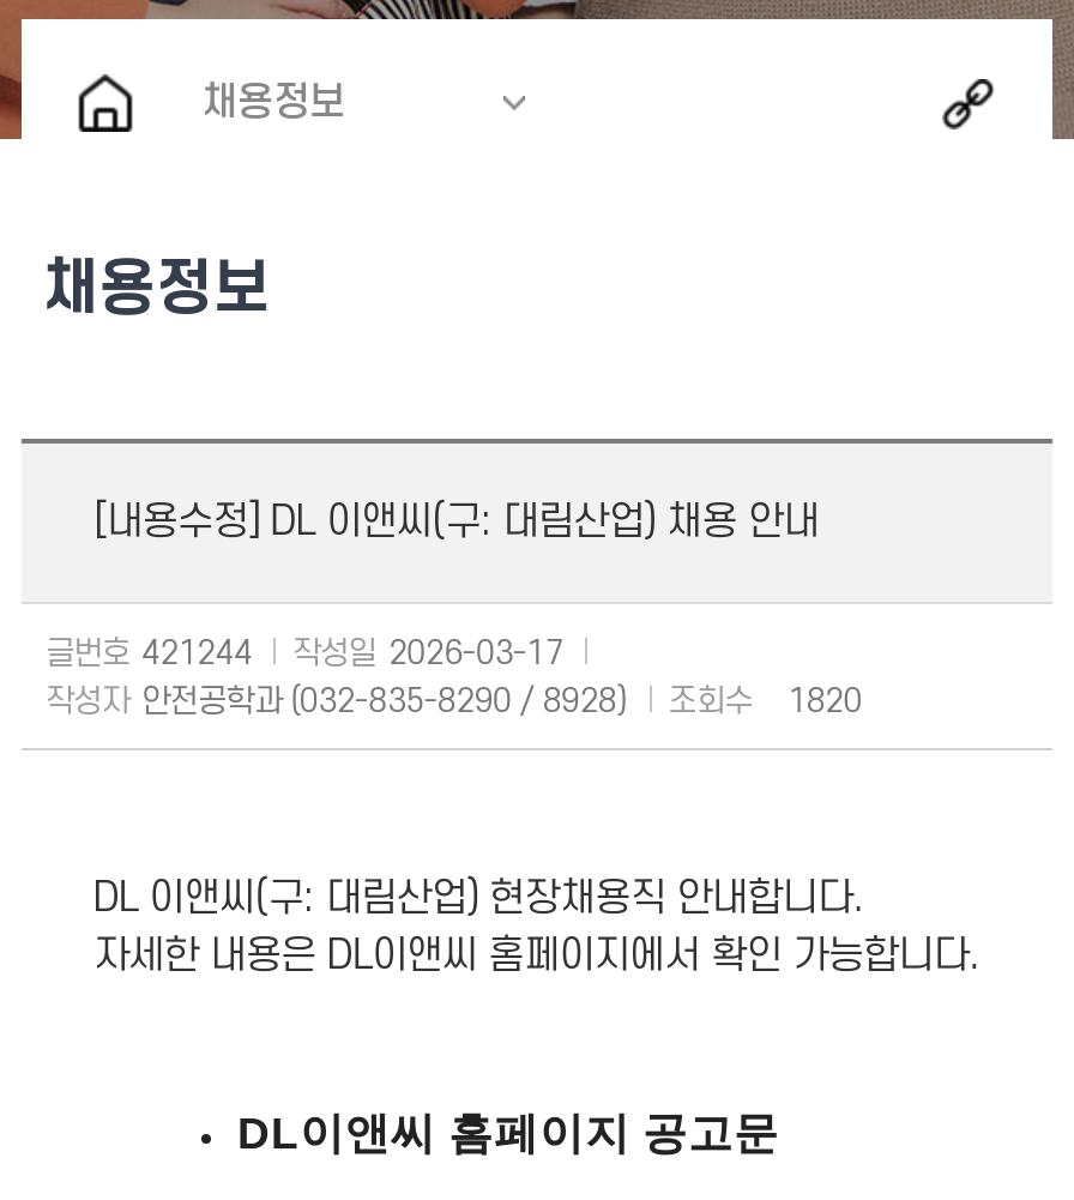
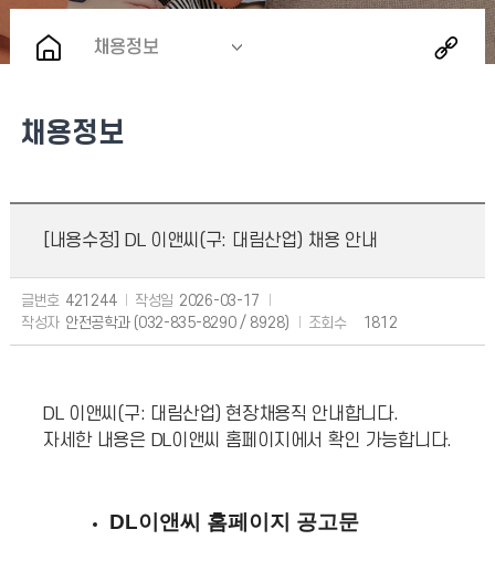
[46,683,862,719] 작성자 안전공학과 (032-835-8290 / 8928) 조회수 1820 -> [21,315,397,331] 작성자 안전공학과 (032-835-8290 / 8928) 조회수 1812

